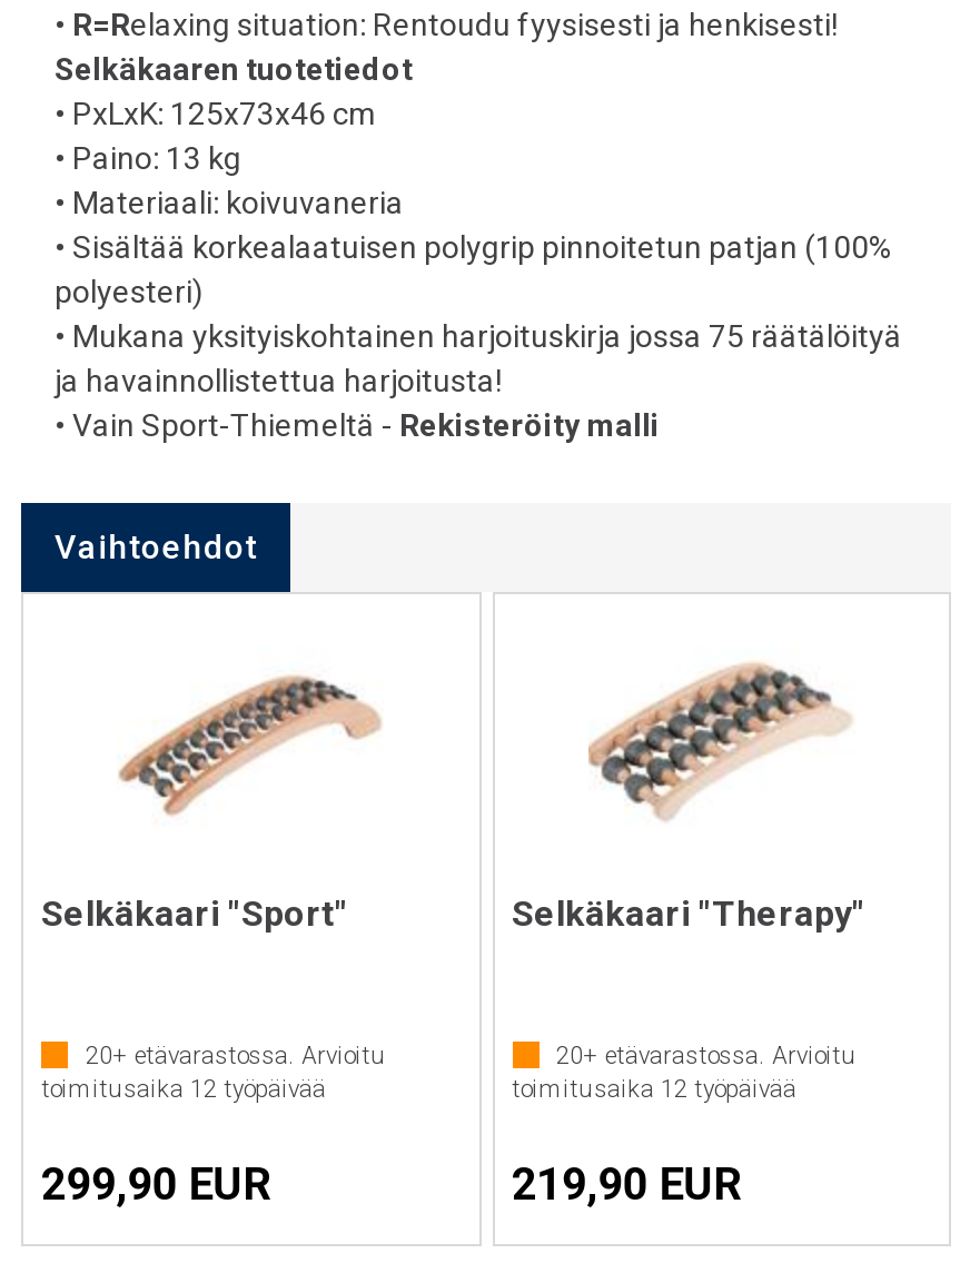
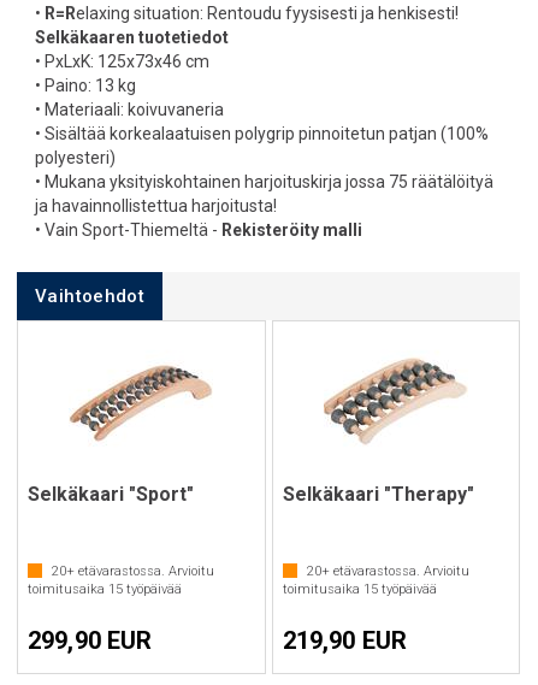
[41,1075,326,1104] toimitusaika 12 työpäivää -> [28,581,182,597] toimitusaika 15 työpäivää
[512,1075,796,1104] toimitusaika 12 työpäivää -> [282,581,436,597] toimitusaika 15 työpäivää

